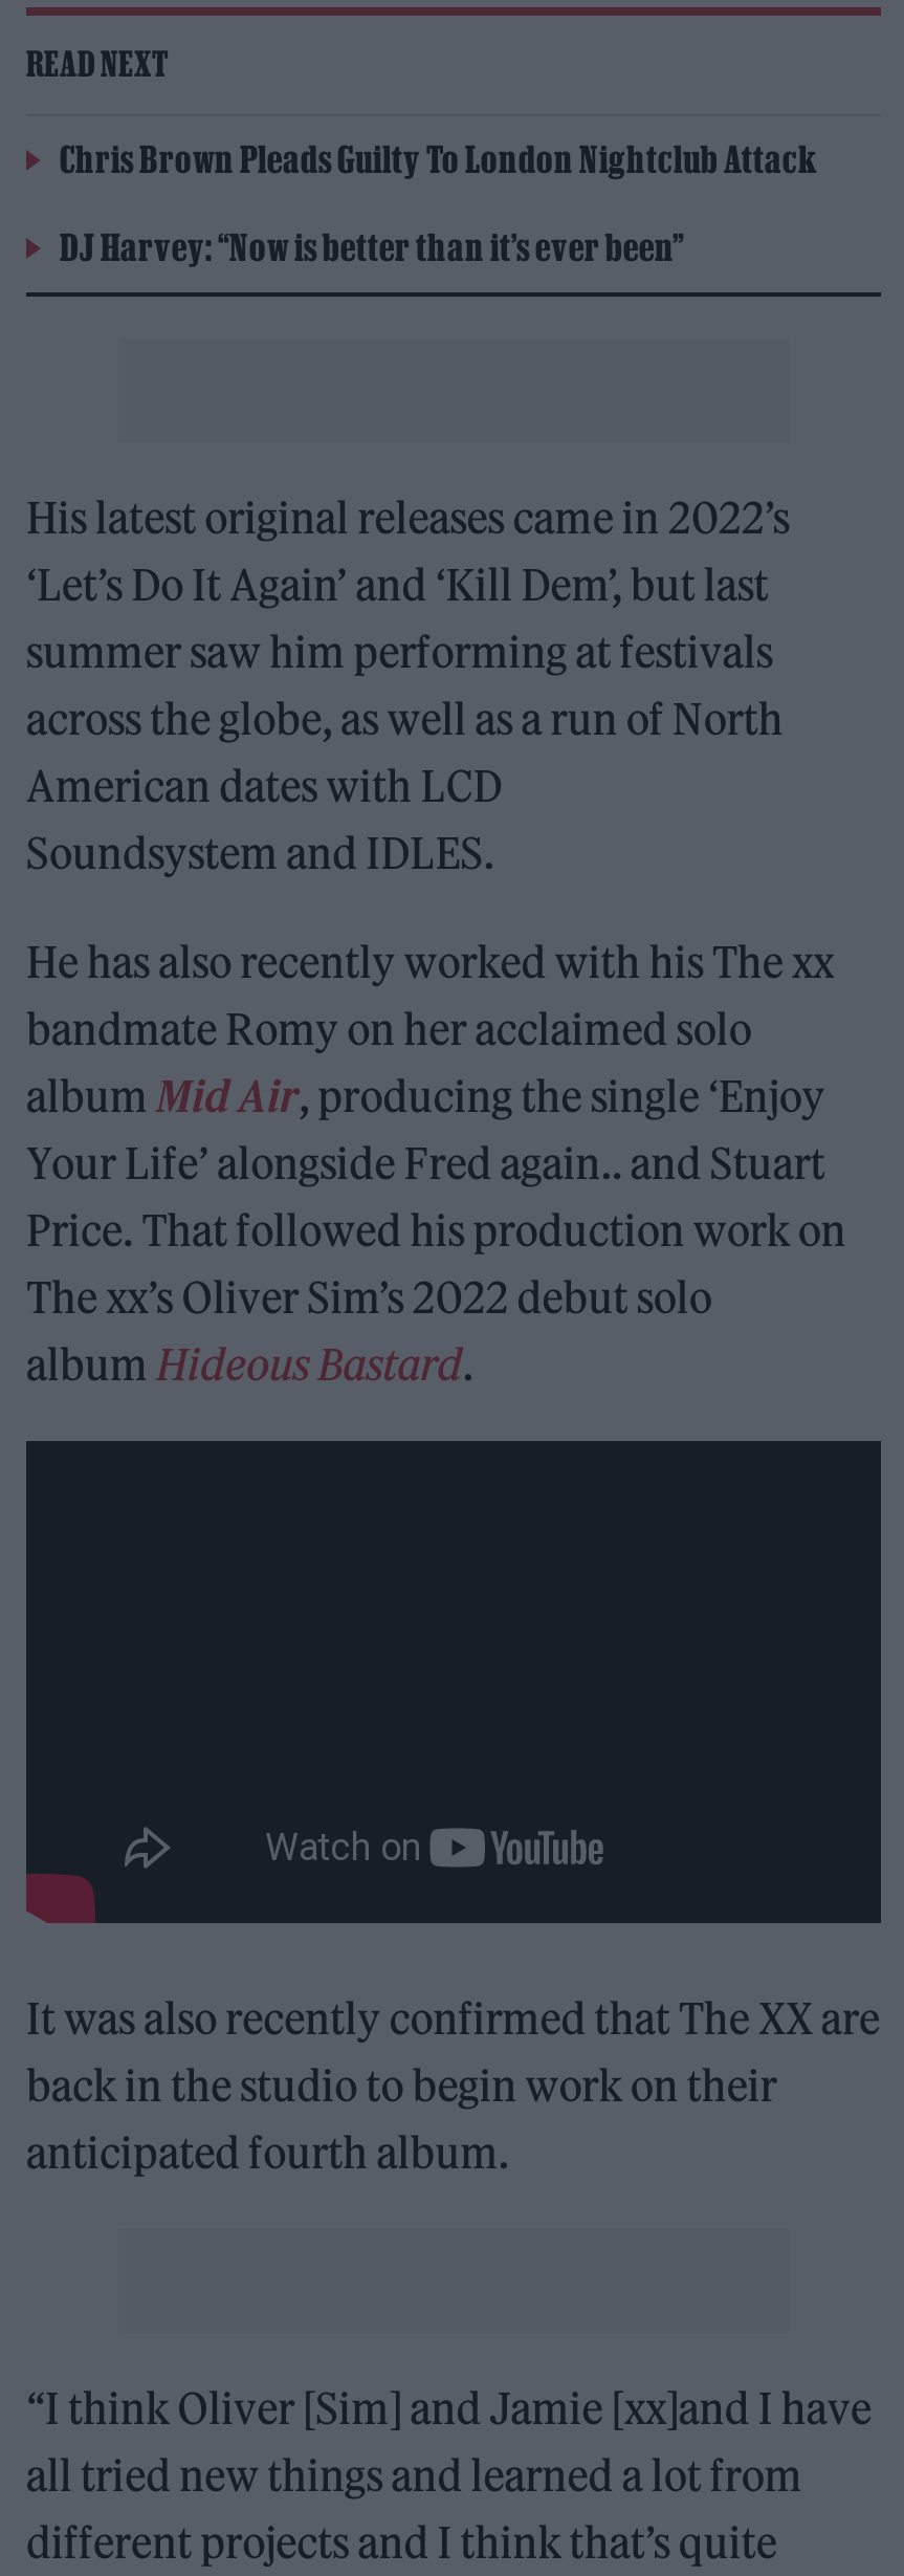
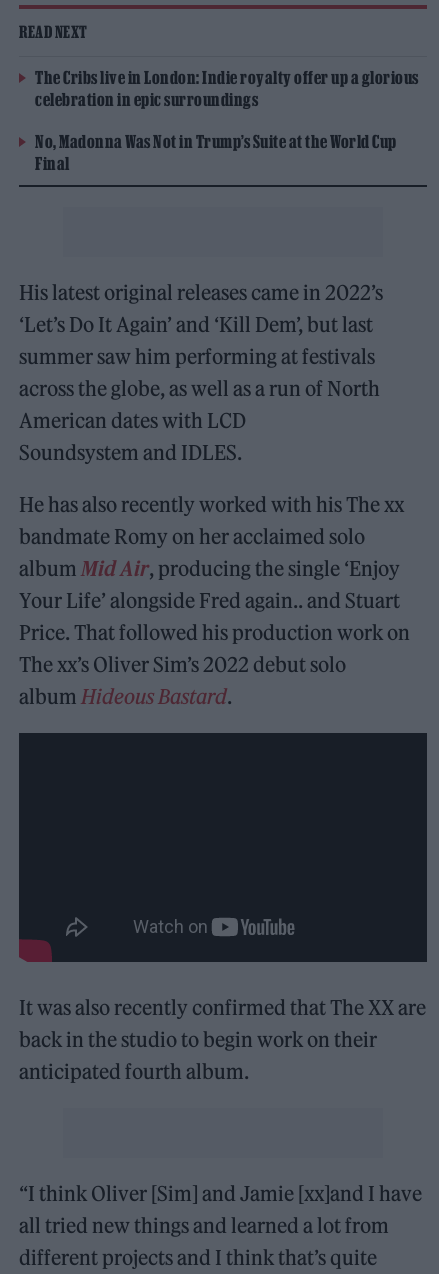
[60,140,818,180] Chris Brown Pleads Guilty To London Nightclub Attack -> [35,68,418,109] The Cribs live in London: Indie royalty offer up a glorious | celebration in epic surroundings
[60,228,684,268] DJ Harvey: “Now is better than it’s ever been” -> [35,132,396,173] No, Madonna Was Not in Trump’s Suite at the World Cup | Final

